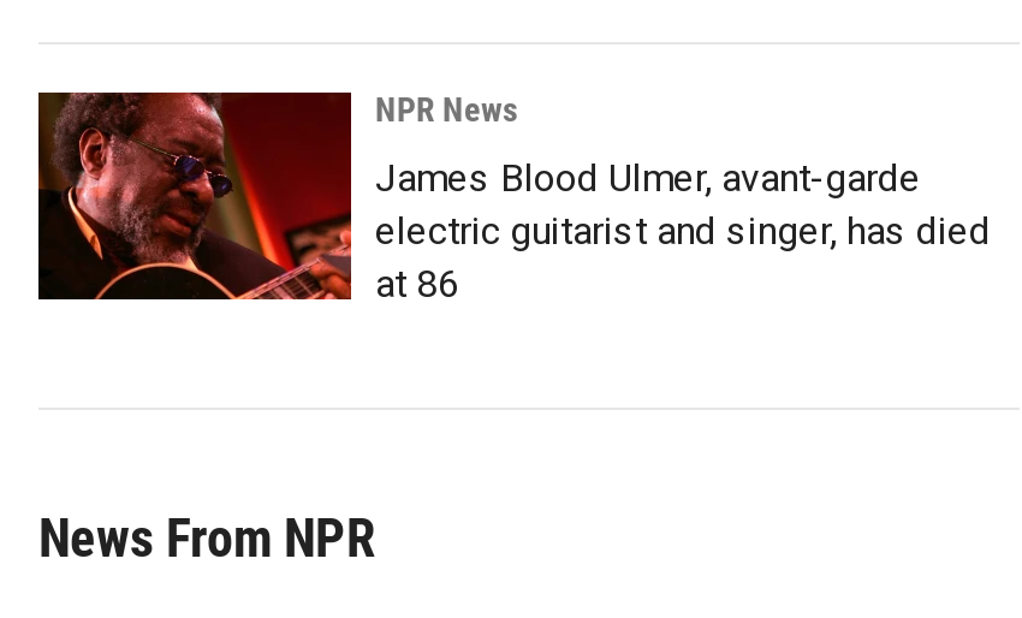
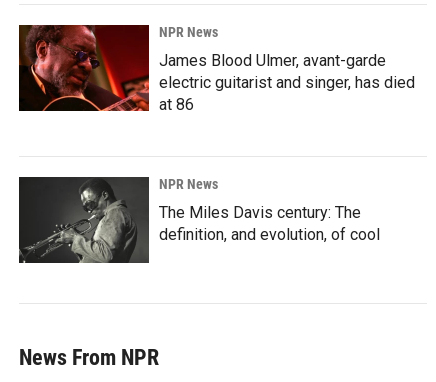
none -> [18,176,380,264] [image] | NPR News | The Miles Davis century: The | definition, and evolution, of cool

